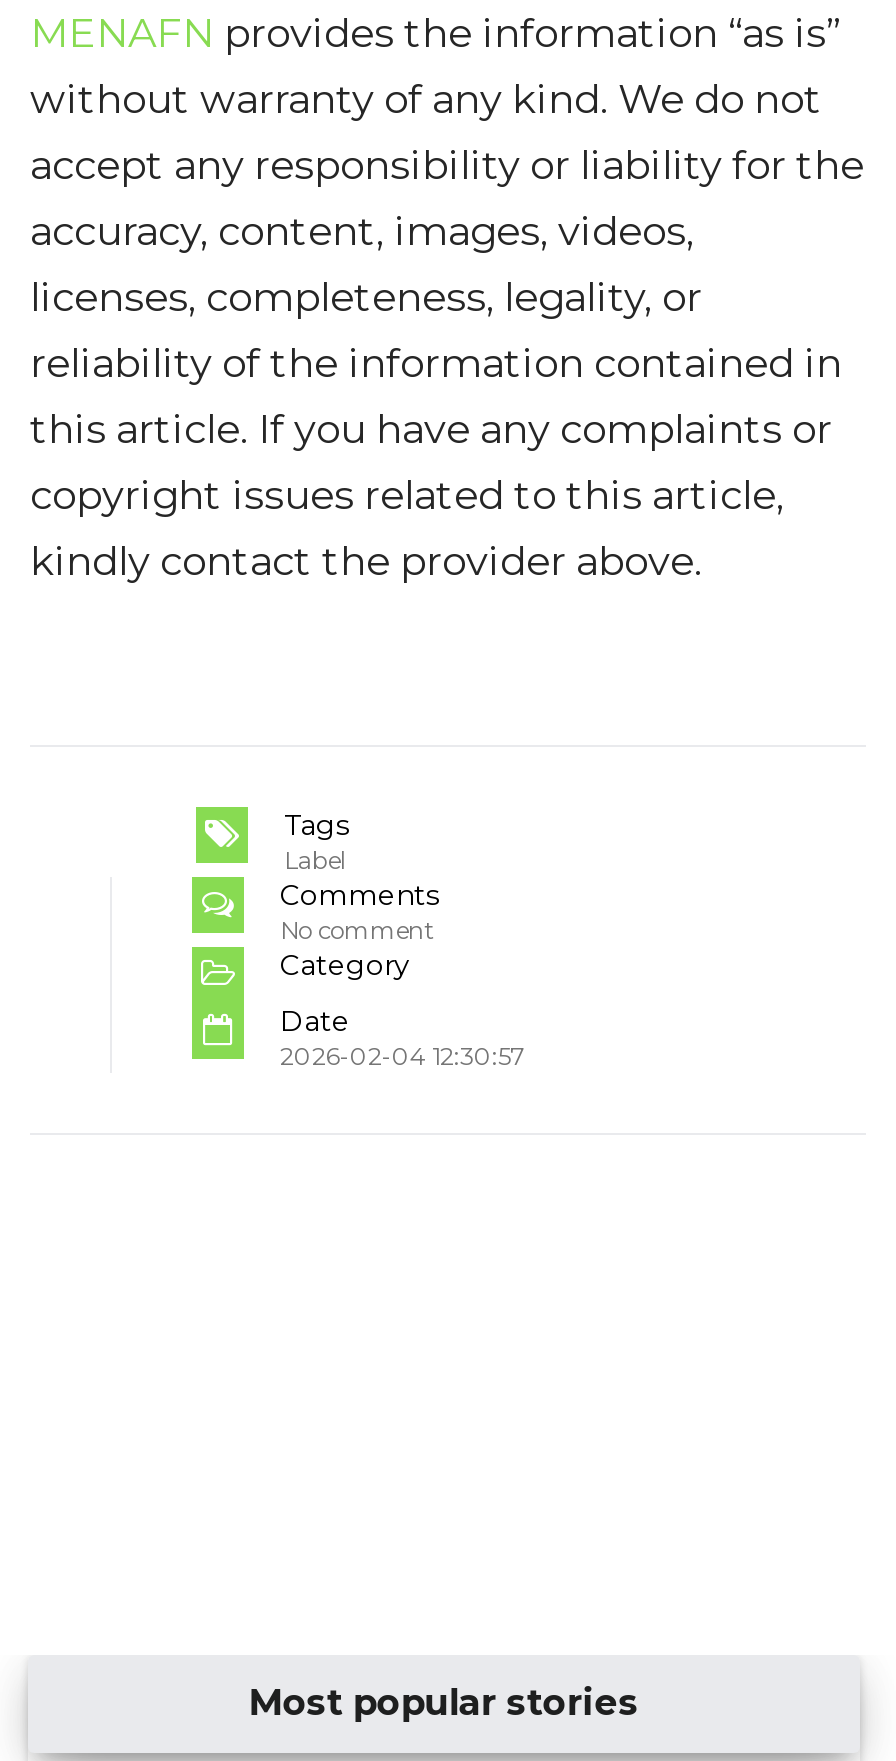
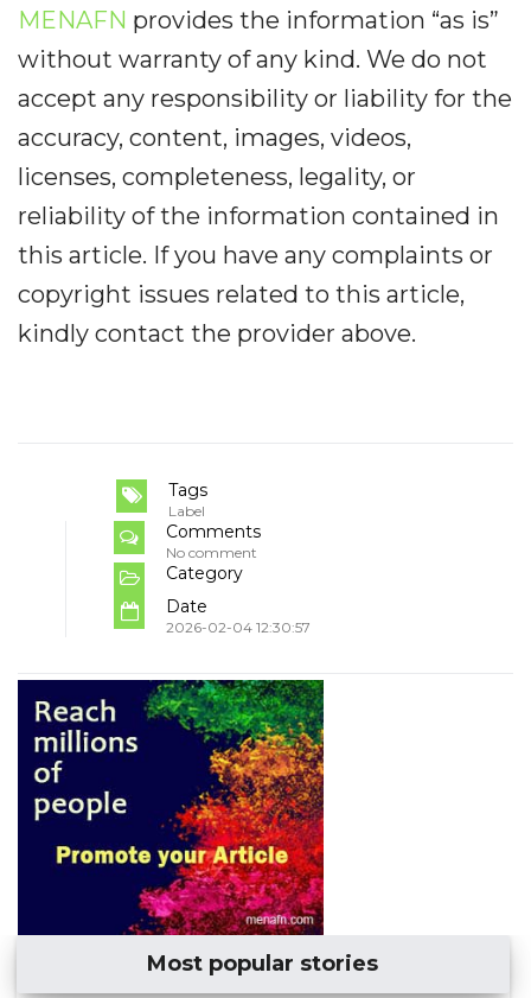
none -> [17,679,325,936] [image]

